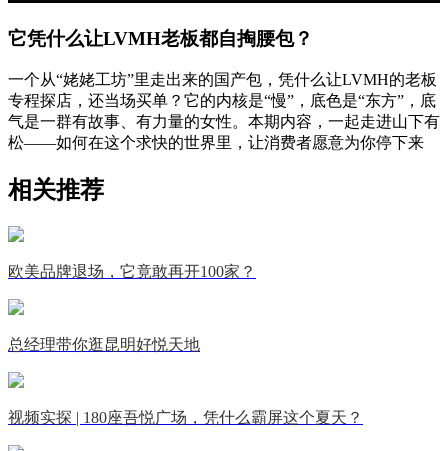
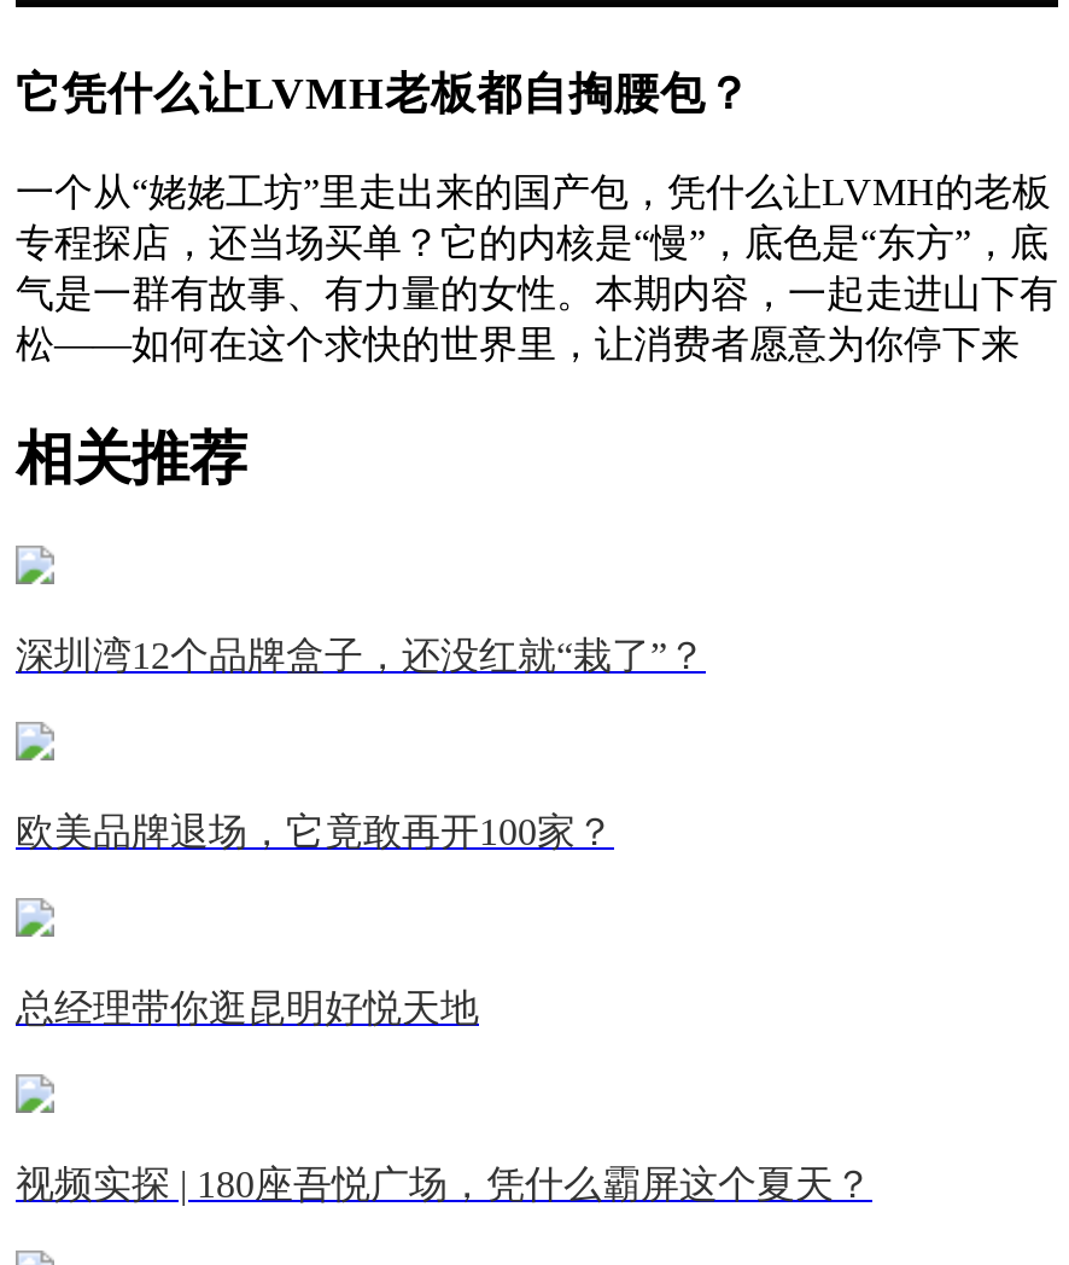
none -> [16,635,706,676] 深圳湾12个品牌盒子，还没红就“栽了”？

